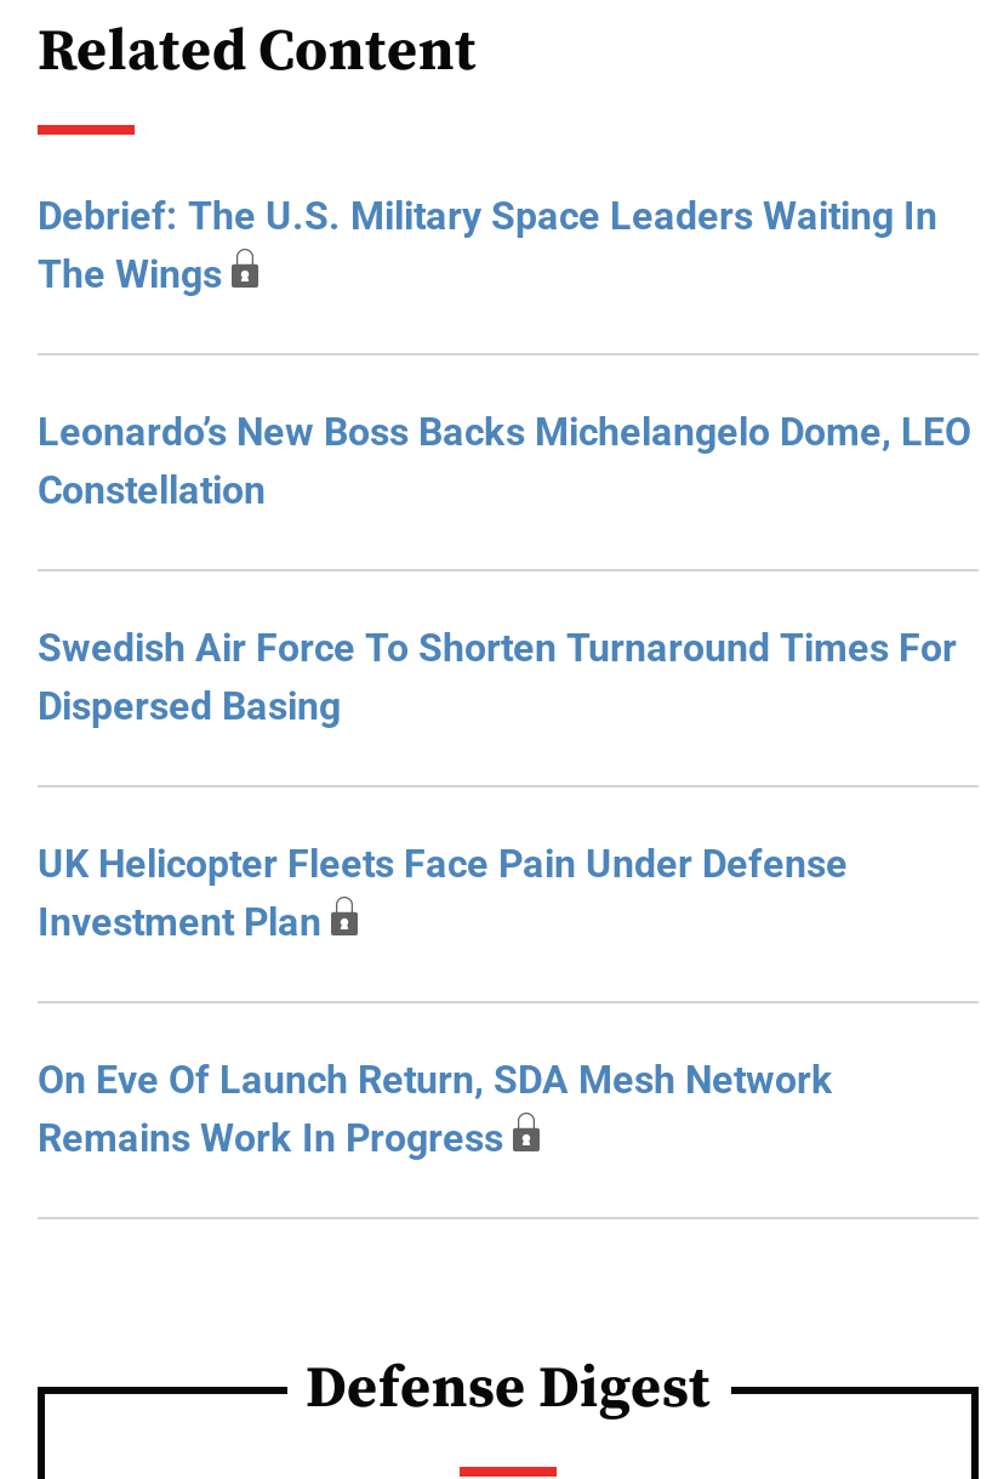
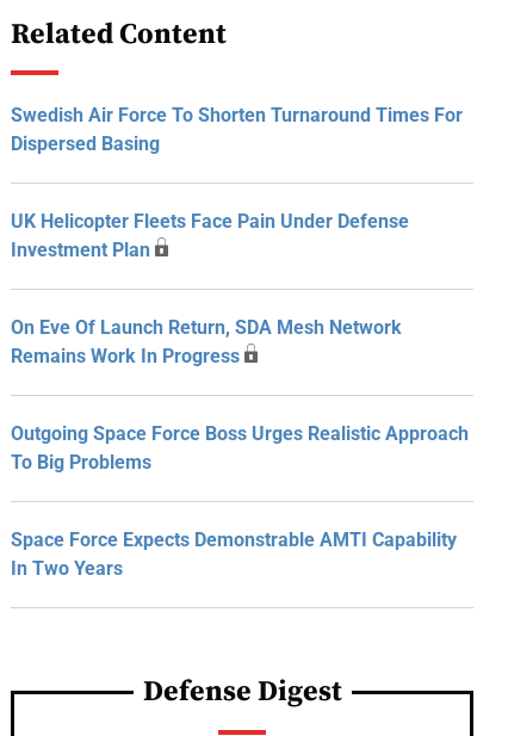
[38,193,971,513] Debrief: The U.S. Military Space Leaders Waiting In | The Wings | Leonardo’s New Boss Backs Michelangelo Dome, LEO | Constellation -> none
moved [38,625,957,1161] -> [11,104,463,367]: Swedish Air Force To Shorten Turnaround Times For | Dispersed Basing | UK Helicopter Fleets Face Pain Under Defense | Investment Plan | On Eve Of Launch Return, SDA Mesh Network | Remains Work In Progress
none -> [11,422,469,580] Outgoing Space Force Boss Urges Realistic Approach | To Big Problems | Space Force Expects Demonstrable AMTI Capability | In Two Years

